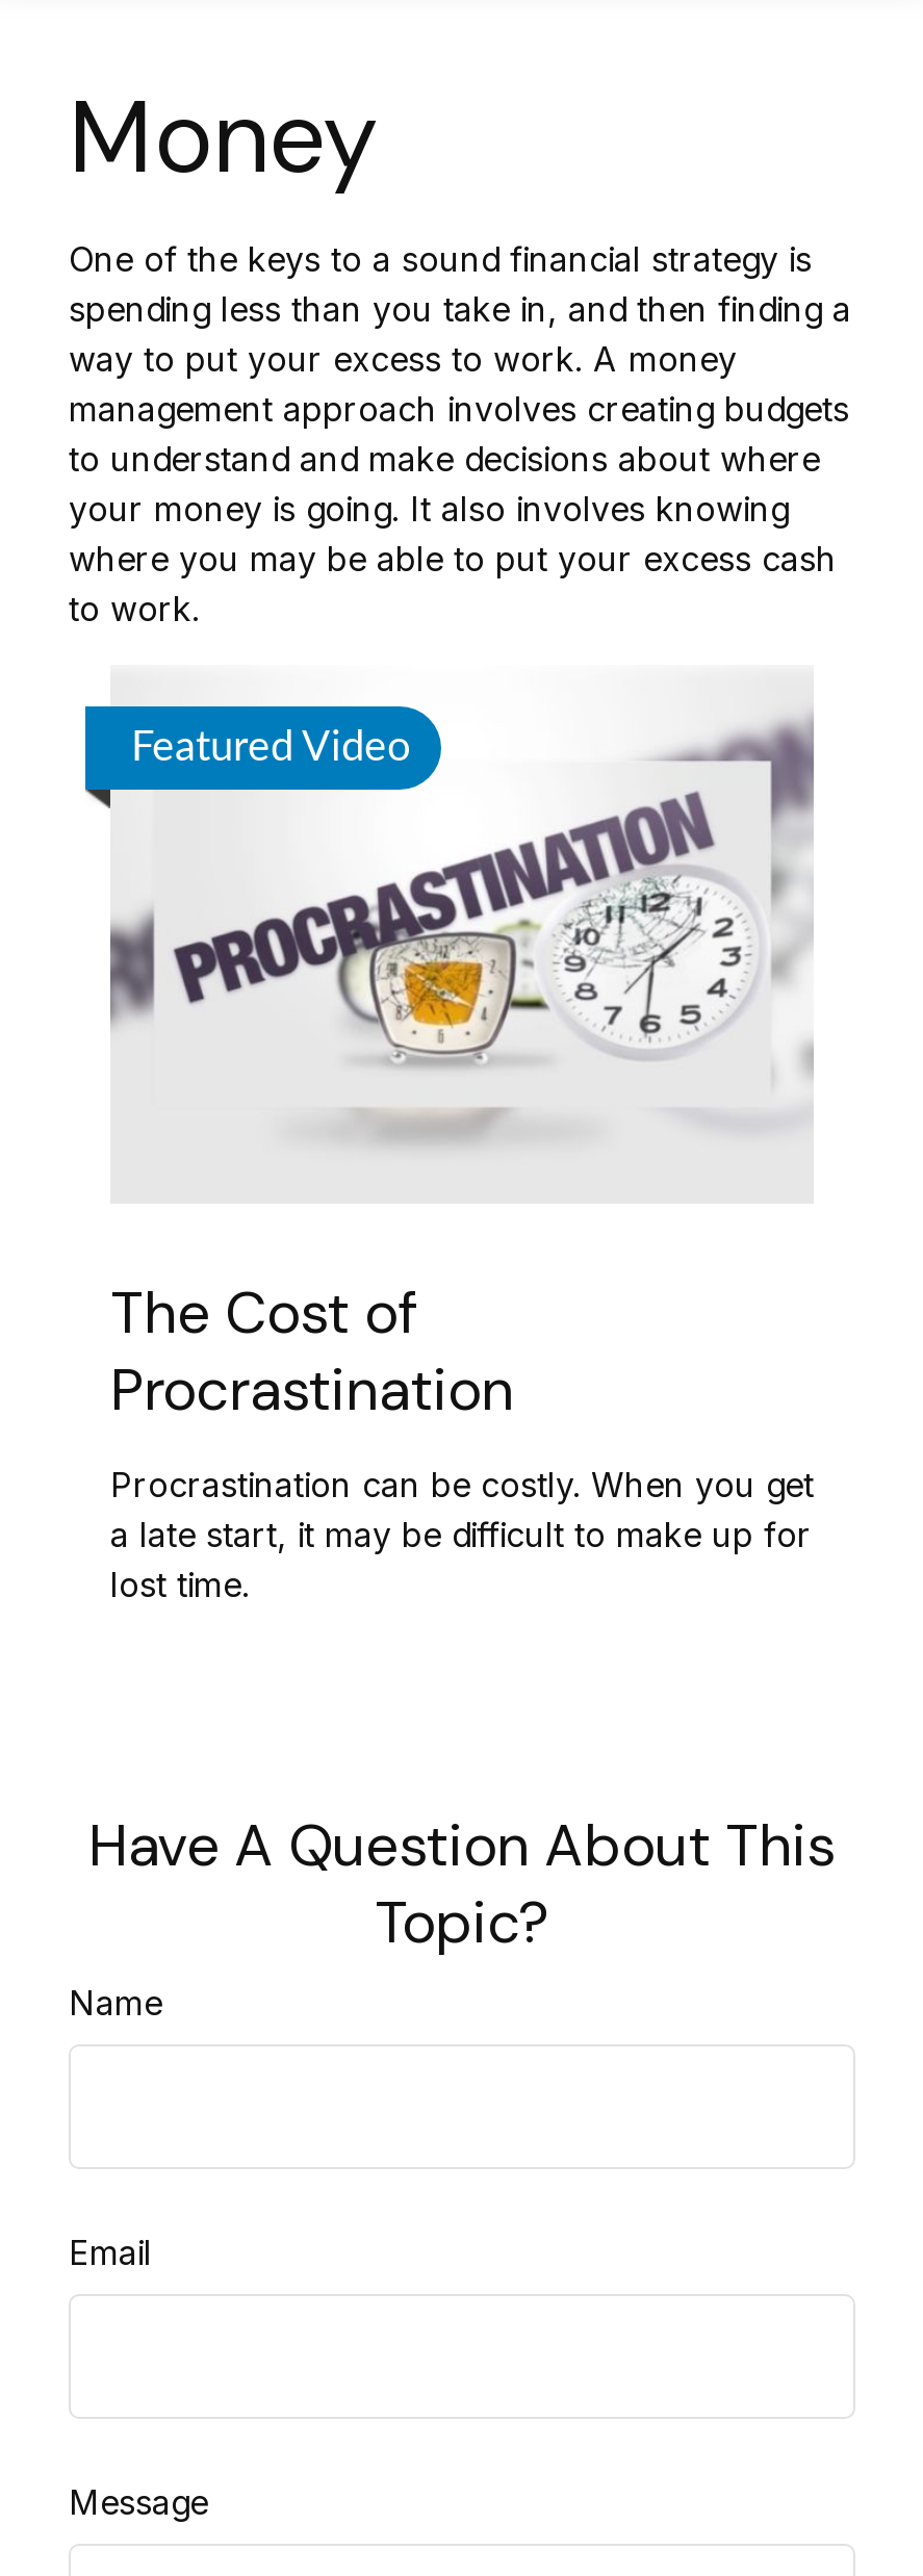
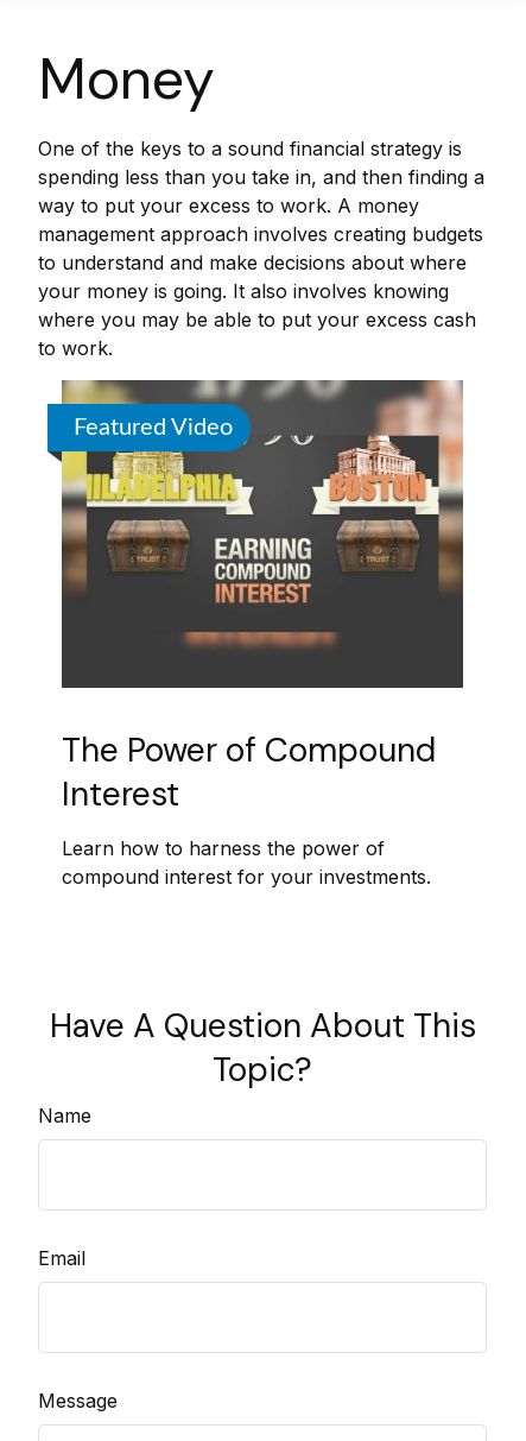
[108,665,814,1429] [image] | The Cost of | Procrastination -> [61,379,464,816] [image] | The Power of Compound | Interest
[110,1464,814,1606] Procrastination can be costly. When you get | a late start, it may be difficult to make up for | lost time. -> [62,836,431,889] Learn how to harness the power of | compound interest for your investments.

